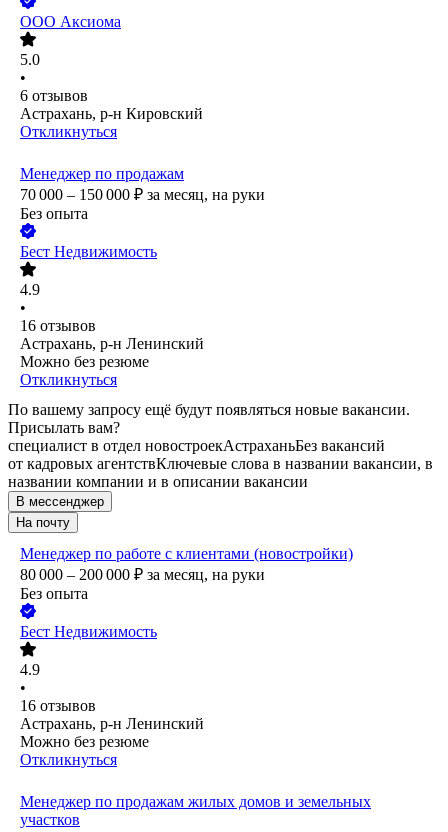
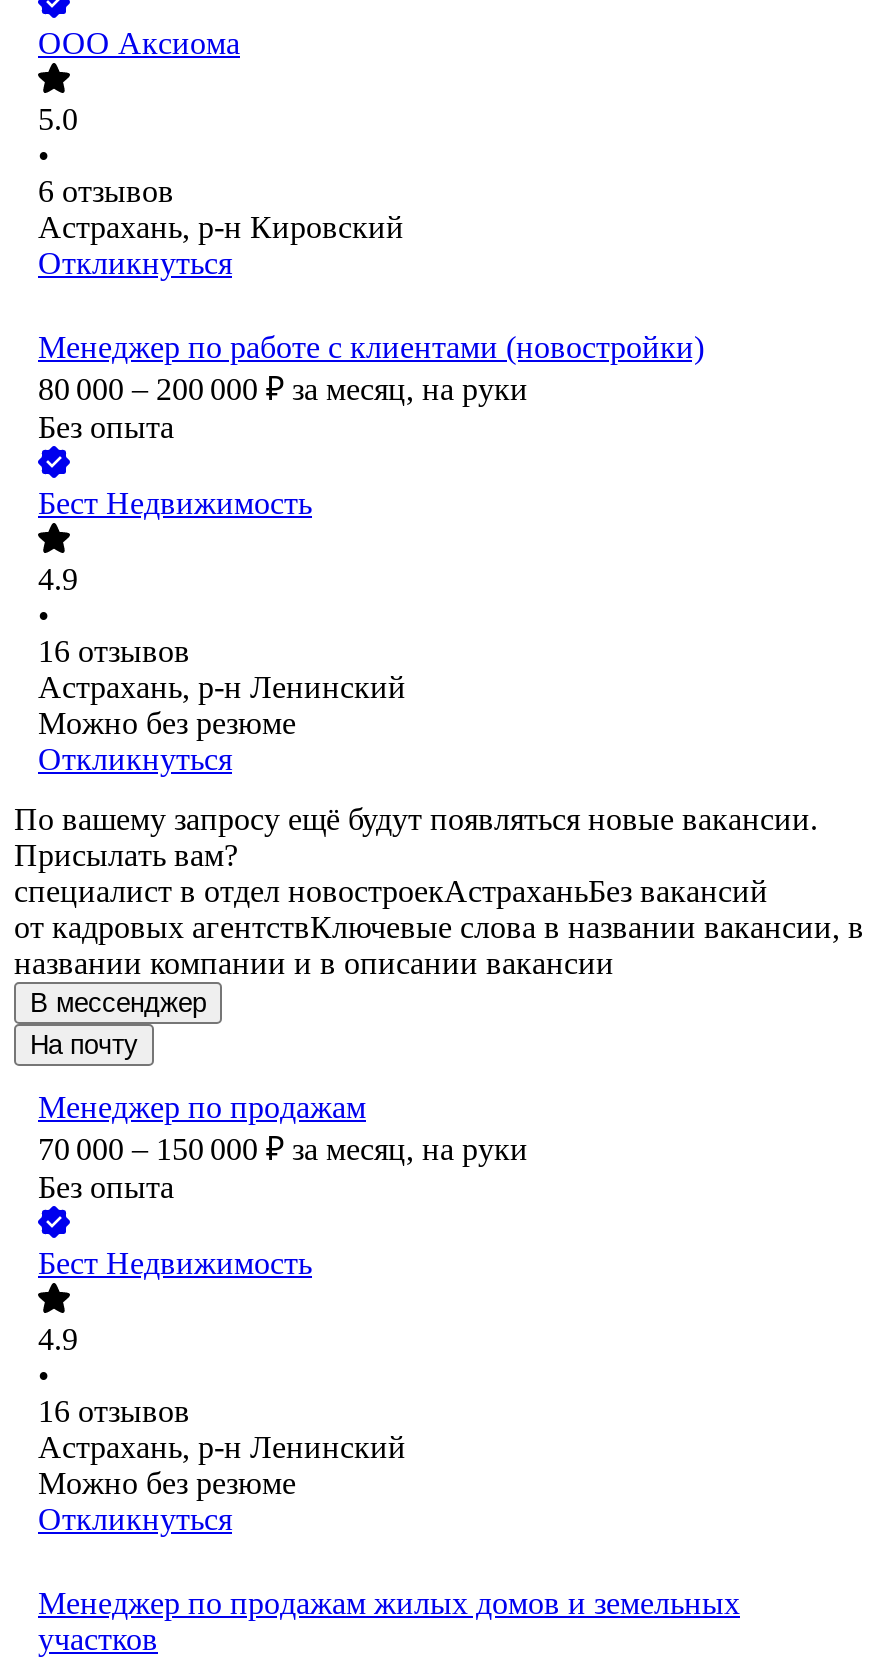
moved [20,165,265,203] -> [38,1091,528,1167]: Менеджер по продажам | 70 000 – 150 000 ₽ за месяц, на руки
moved [20,545,353,583] -> [38,331,704,407]: Менеджер по работе с клиентами (новостройки) | 80 000 – 200 000 ₽ за месяц, на руки

